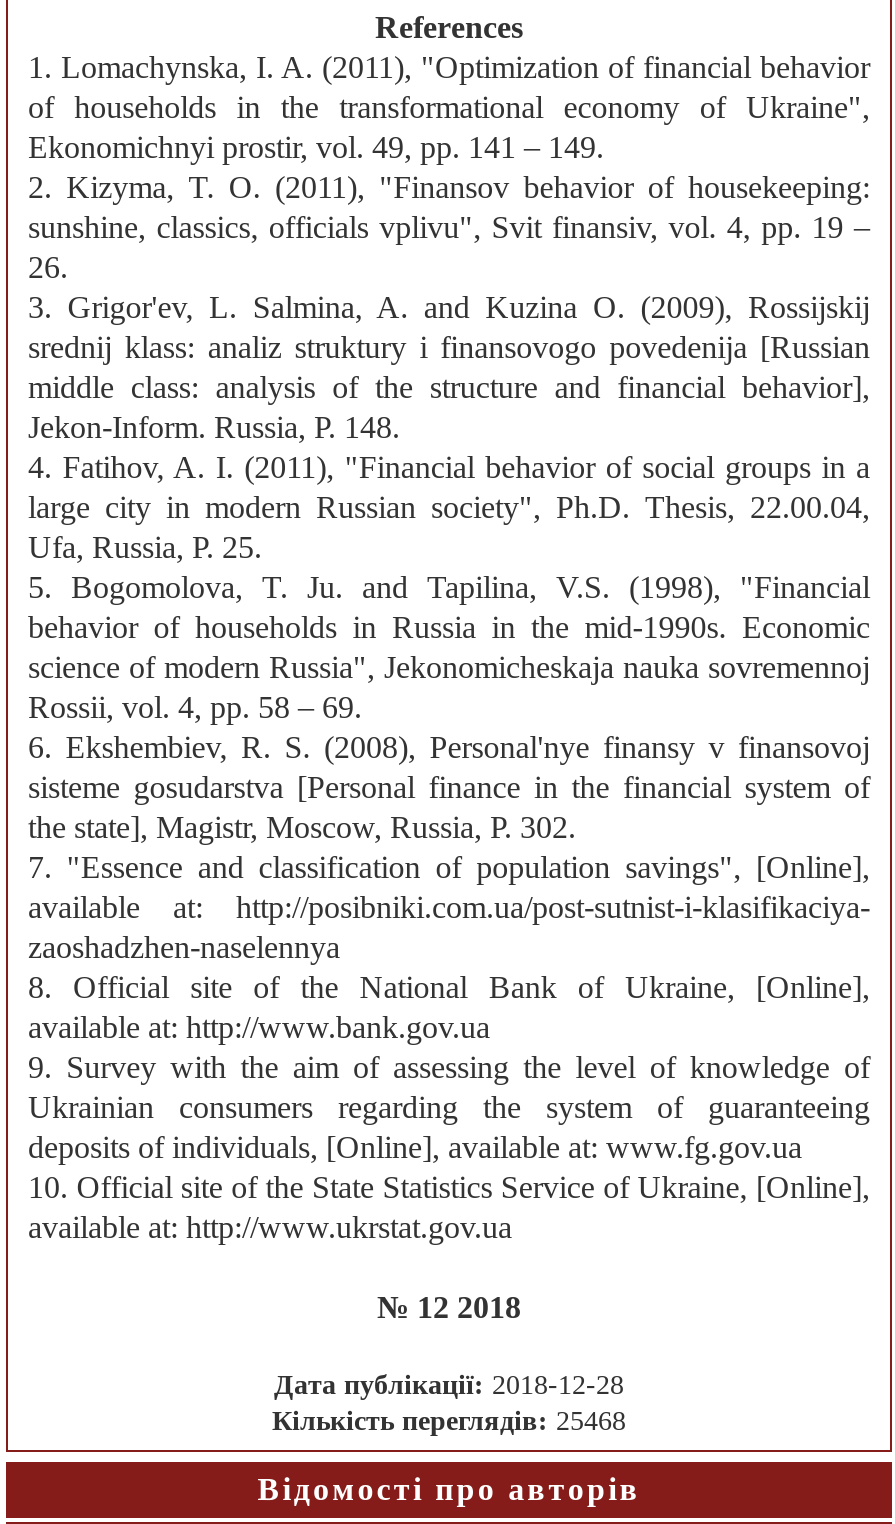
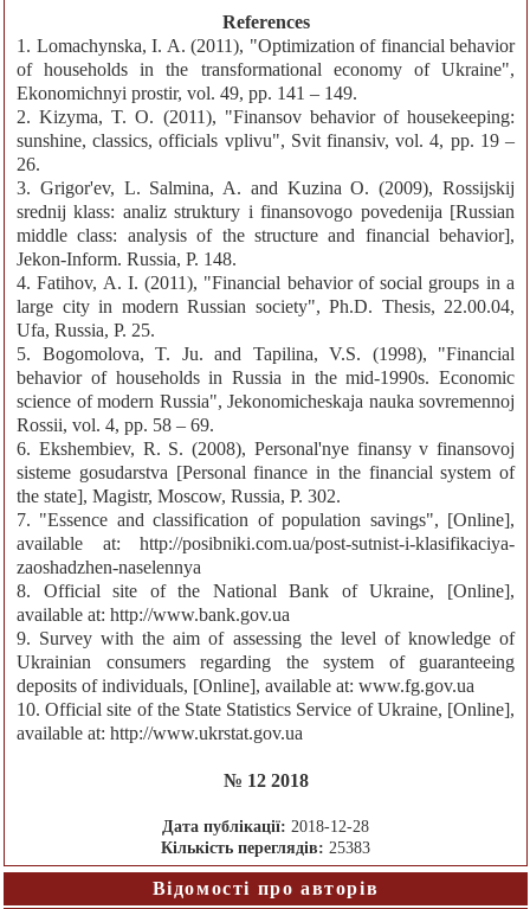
[272,1406,626,1436] Кількість переглядів: 25468 -> [161,839,370,857] Кількість переглядів: 25383

